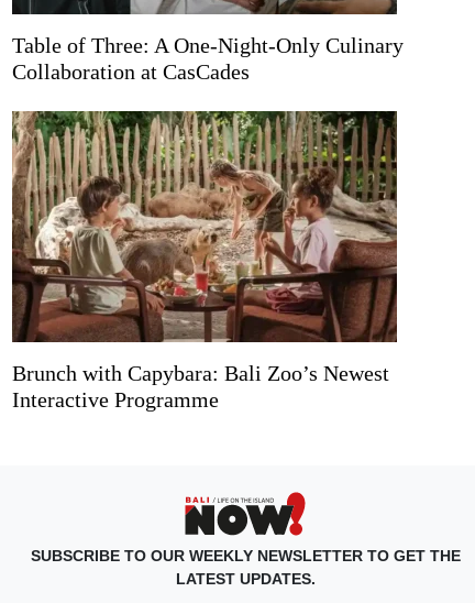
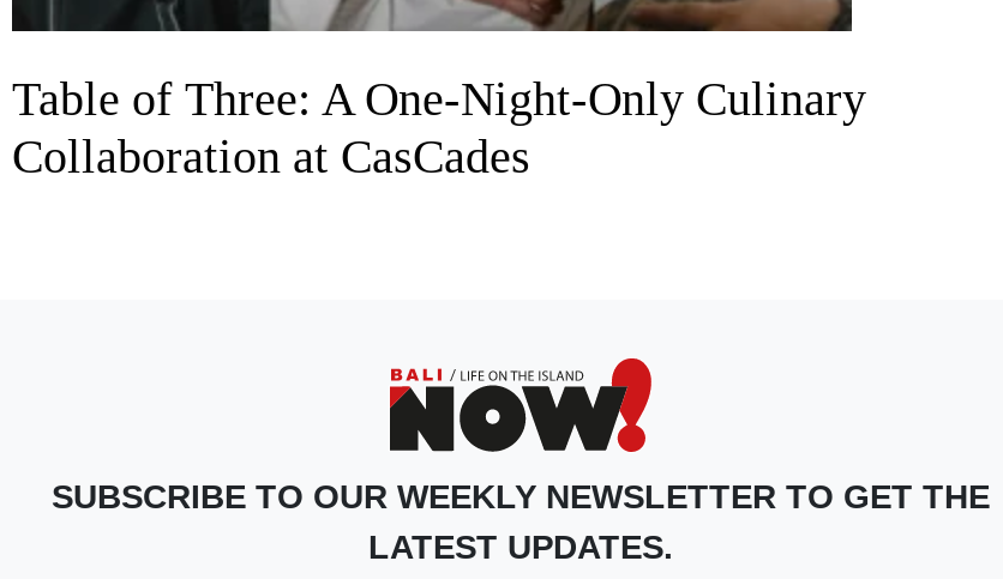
[11,110,397,412] [image] | Brunch with Capybara: Bali Zoo’s Newest | Interactive Programme -> none

